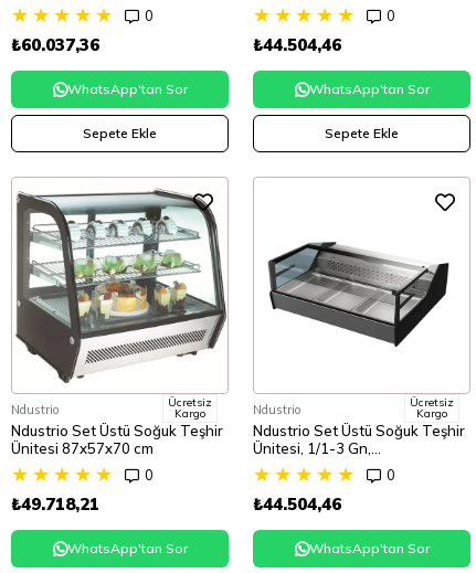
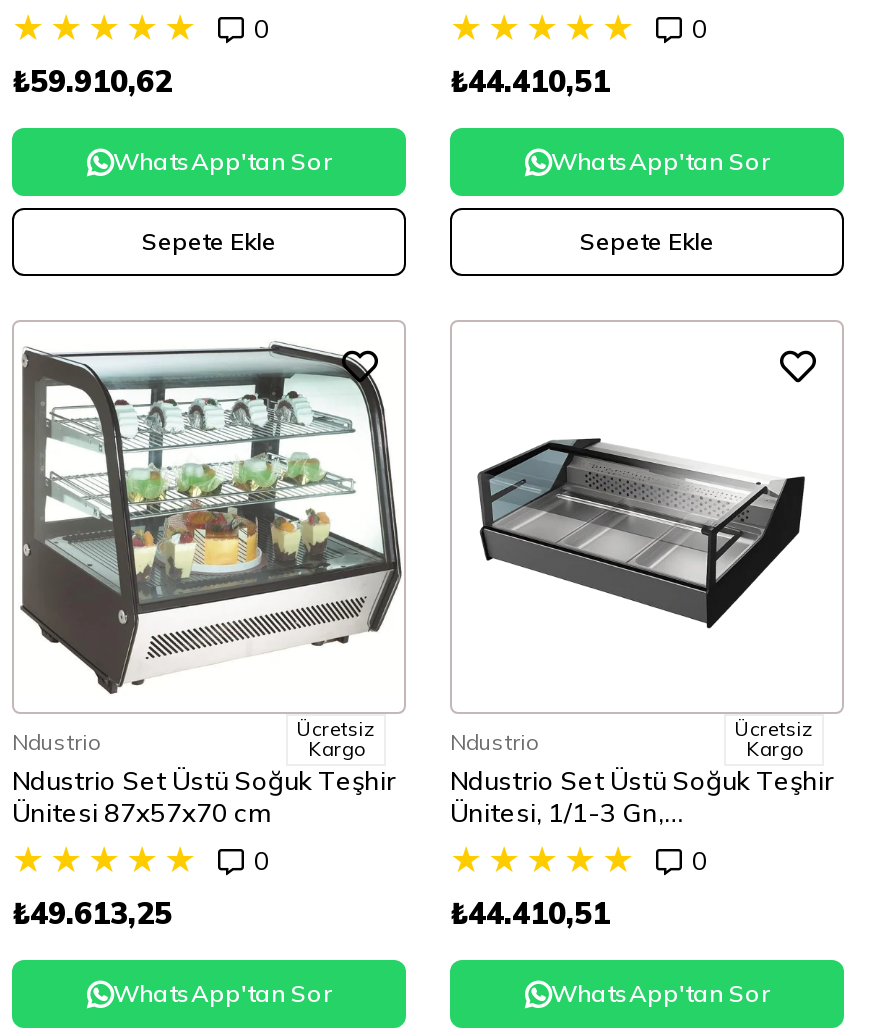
[11,34,99,55] ₺60.037,36 -> [12,62,172,100] ₺59.910,62
[253,34,341,55] ₺44.504,46 -> [450,62,610,100] ₺44.410,51
[11,494,99,514] ₺49.718,21 -> [12,894,172,932] ₺49.613,25
[253,494,341,514] ₺44.504,46 -> [450,894,610,932] ₺44.410,51

